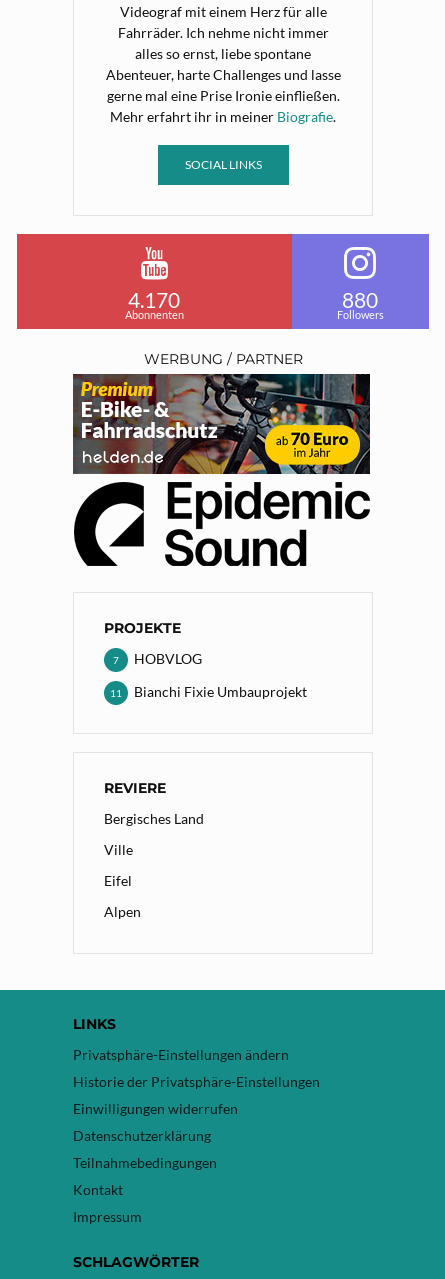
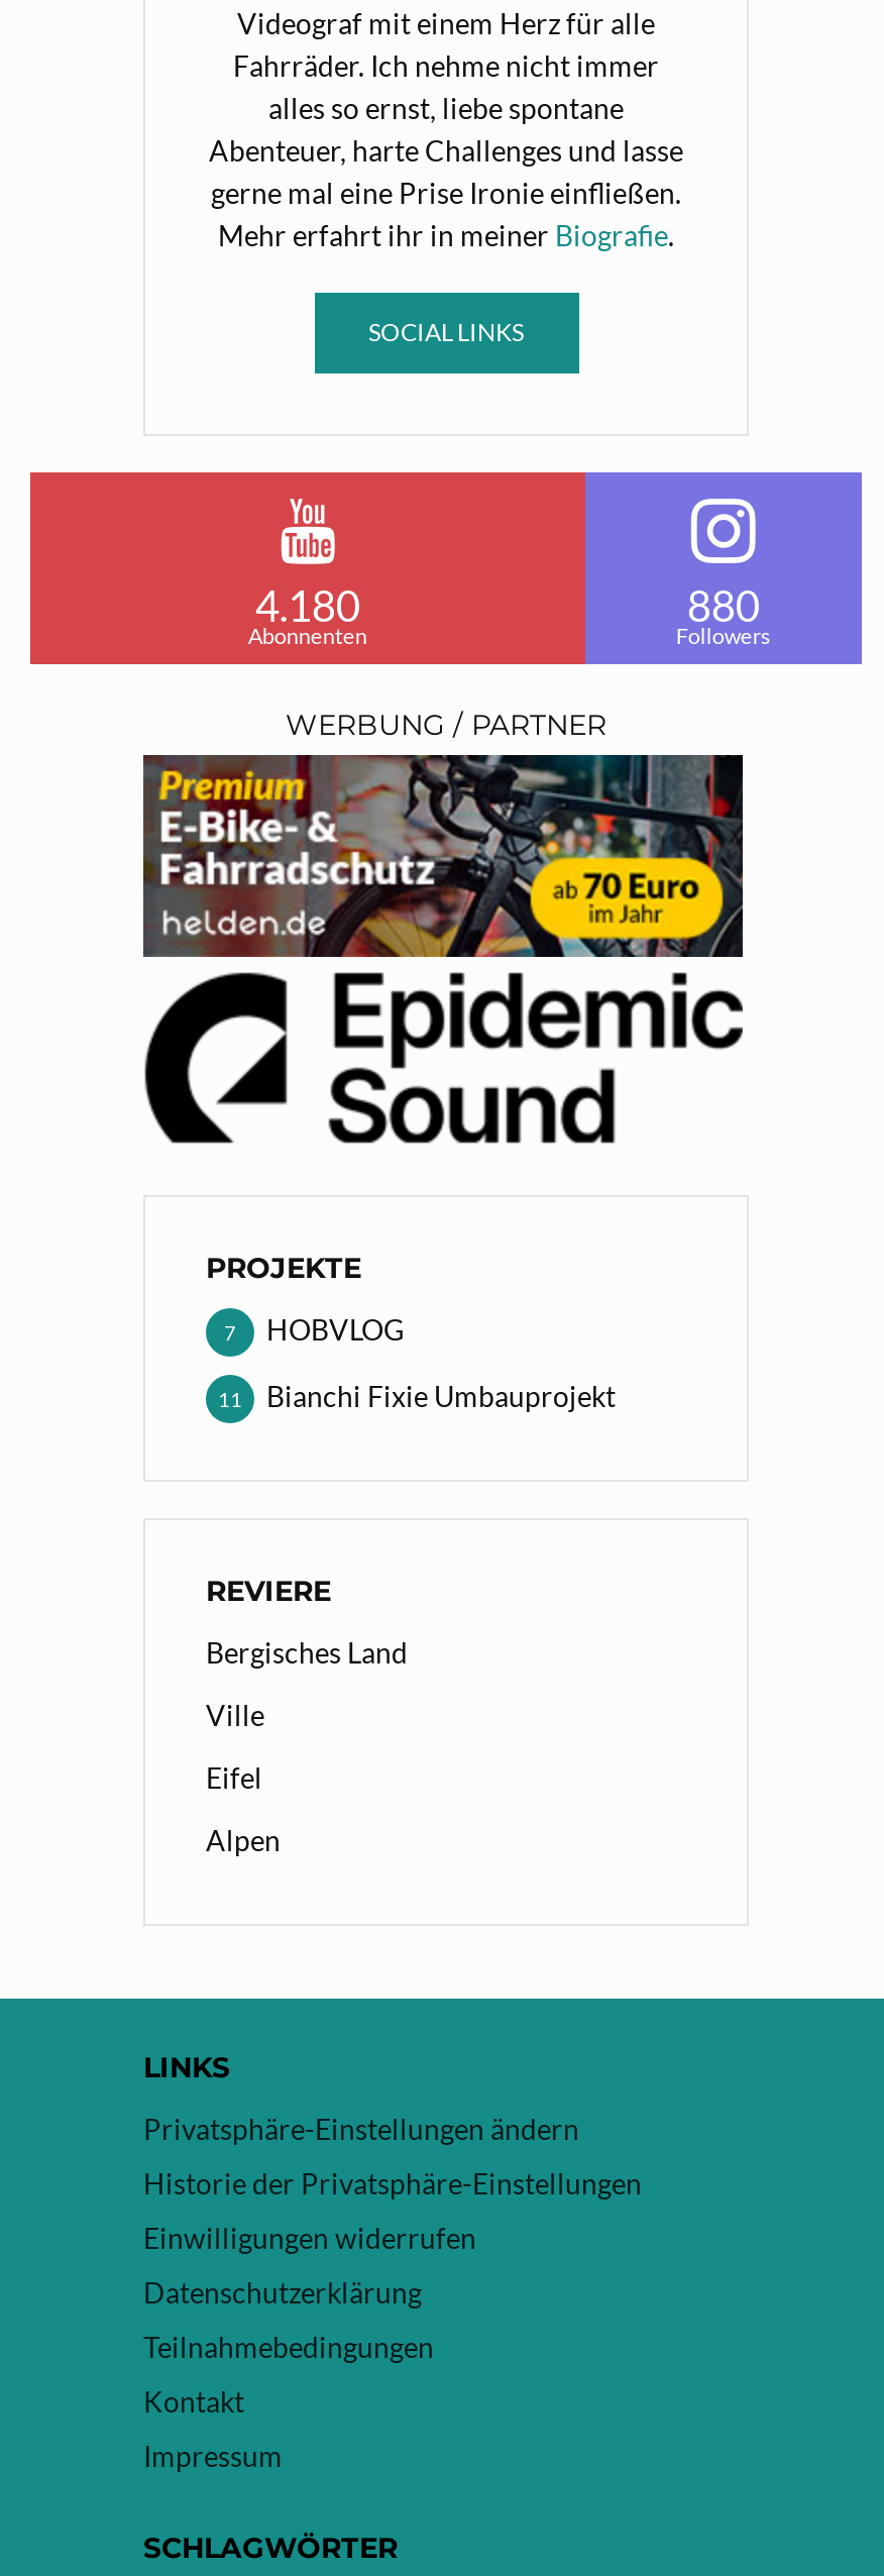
[128,287,180,312] 4.170 -> [255,579,360,630] 4.180

